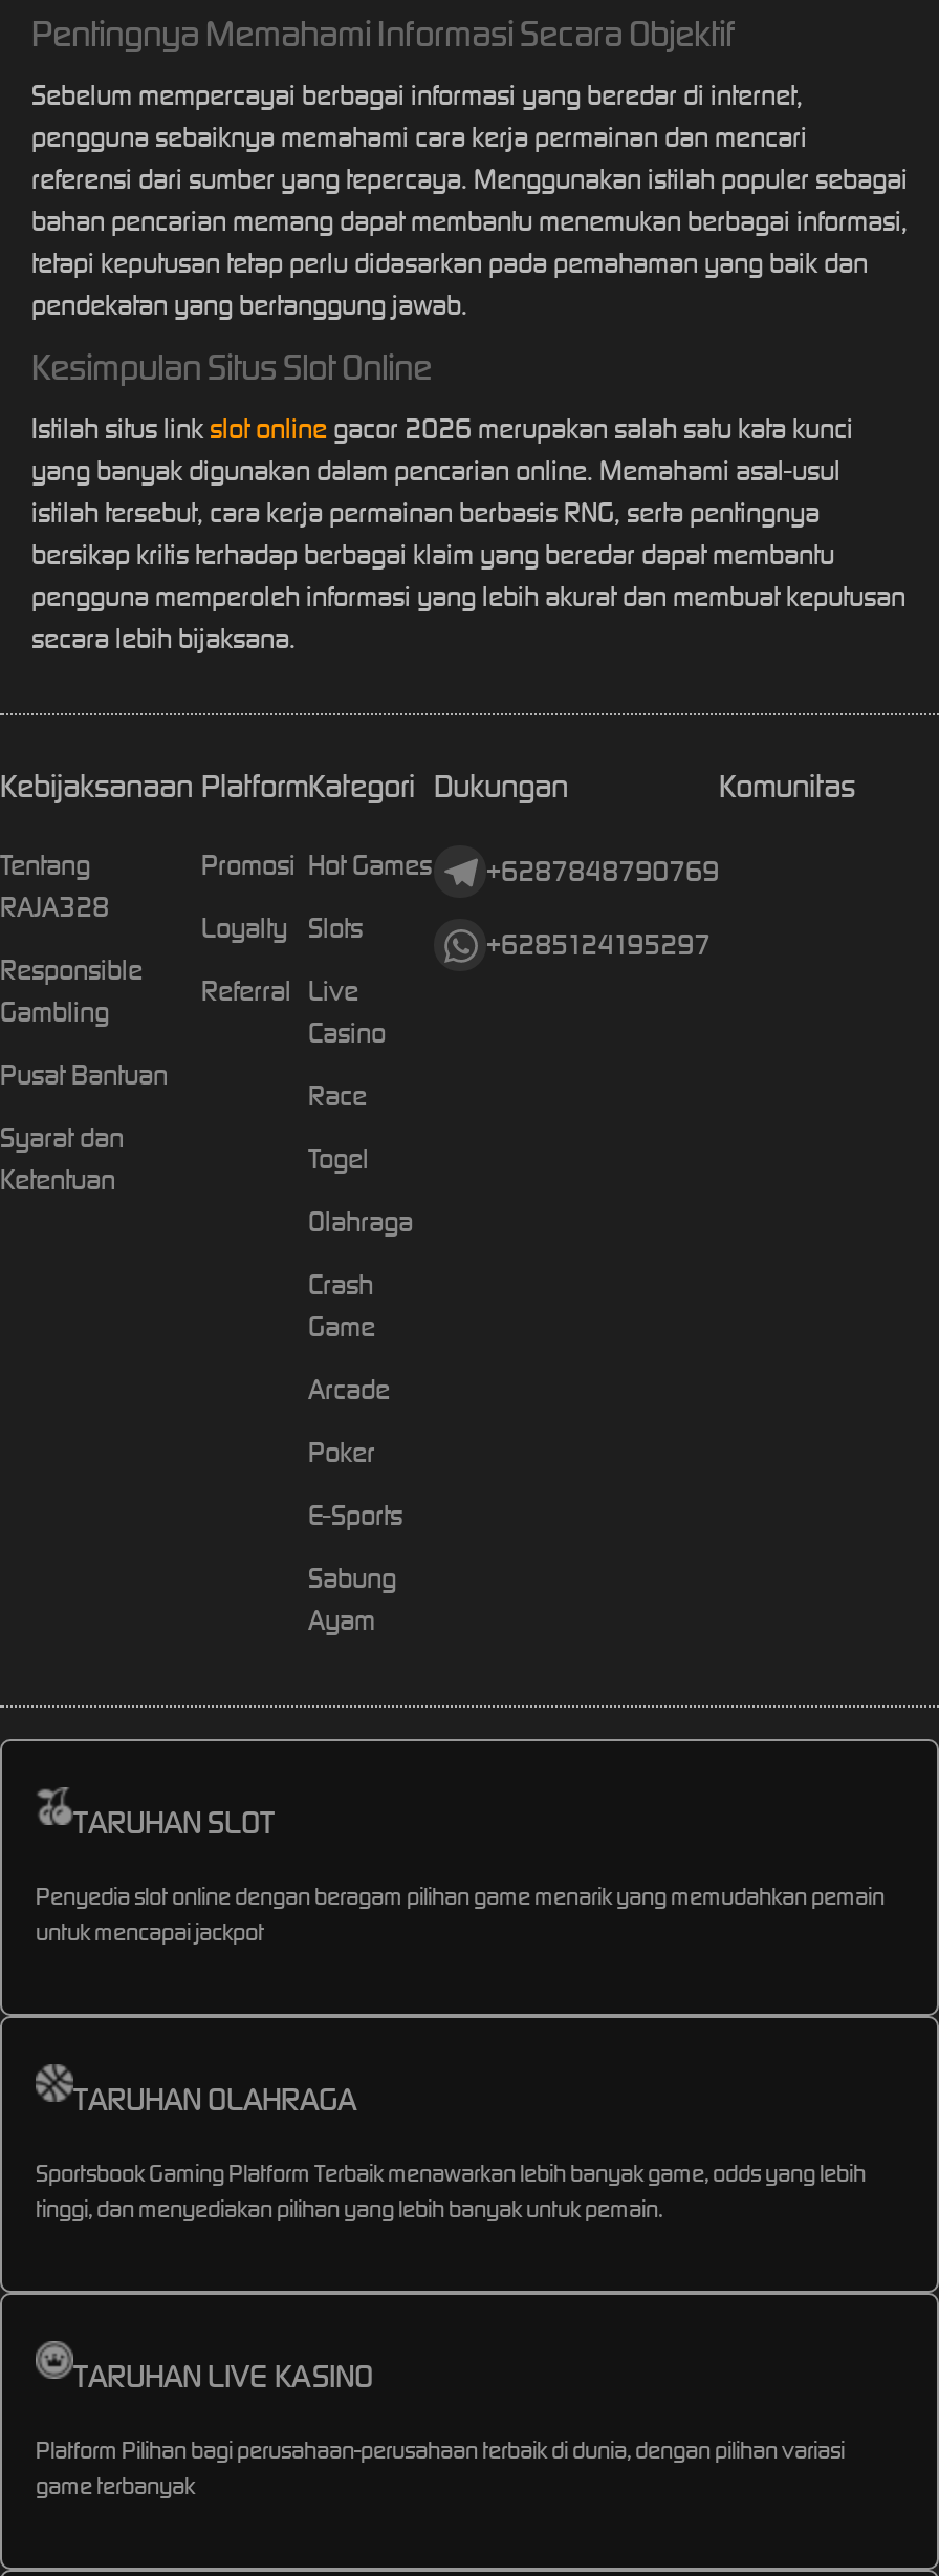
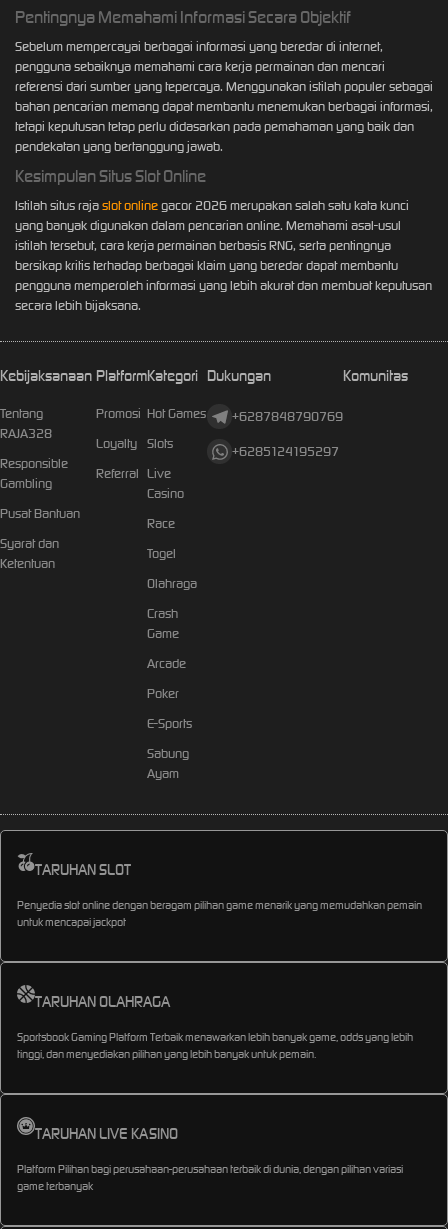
[31,412,853,447] Istilah situs link slot online gacor 2026 merupakan salah satu kata kunci -> [15,197,409,214] Istilah situs raja slot online gacor 2026 merupakan salah satu kata kunci

